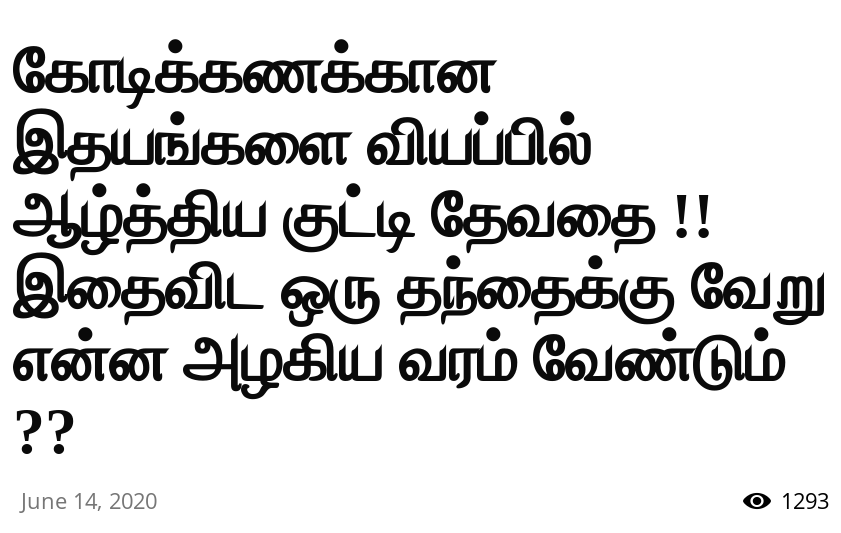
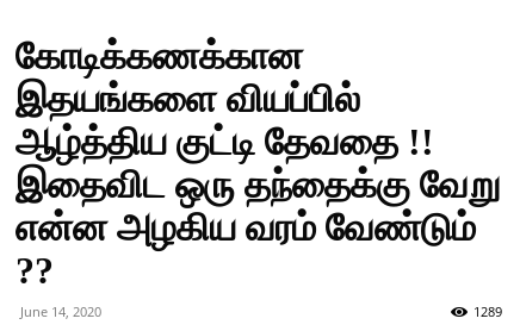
[781,485,829,515] 1293 -> [473,302,502,320] 1289

